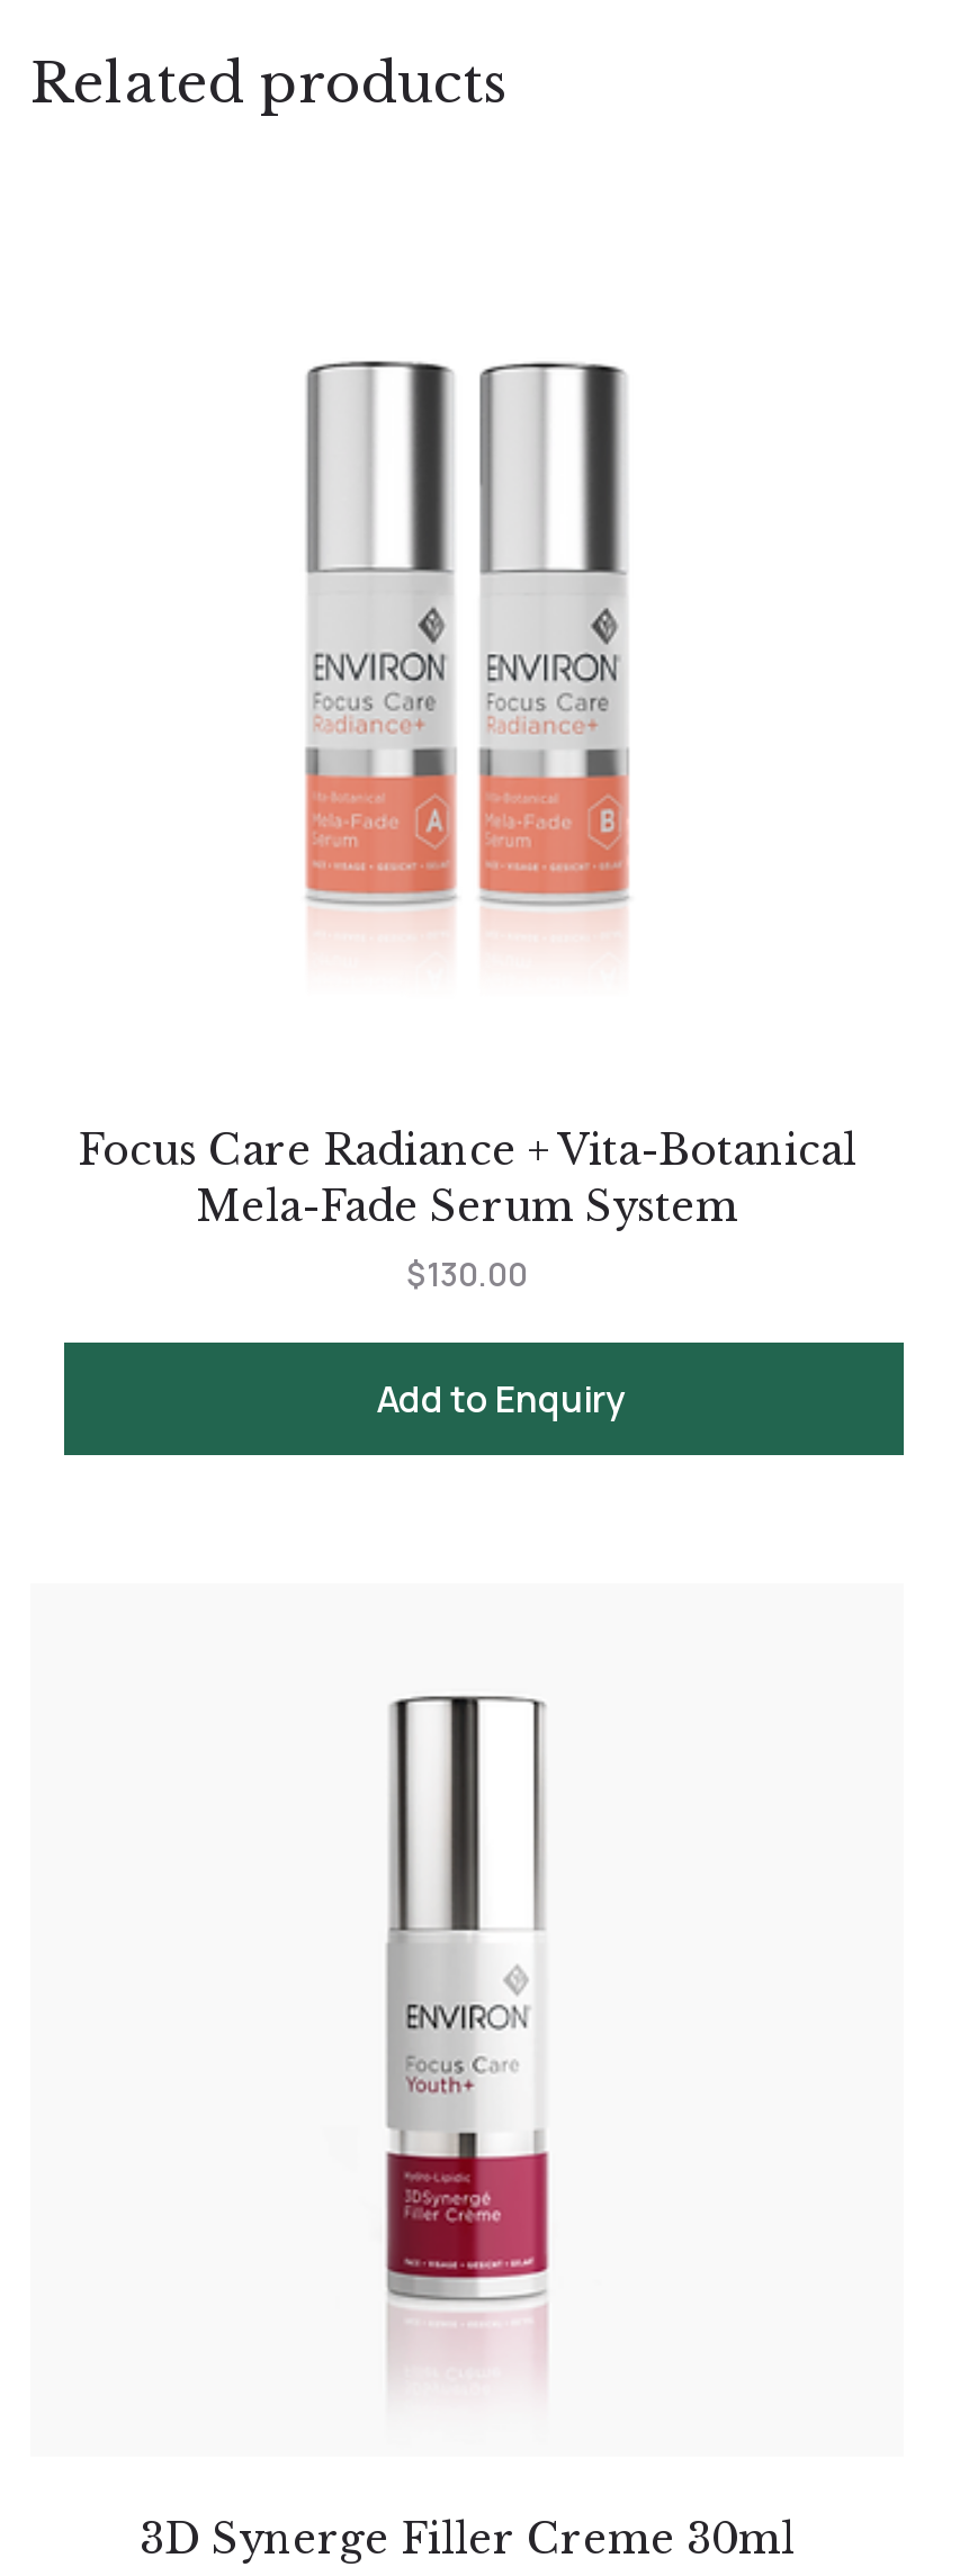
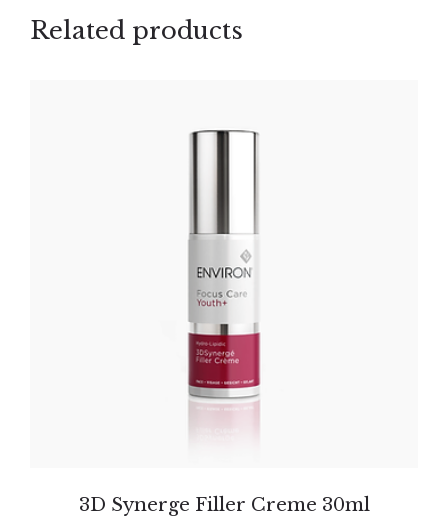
[305,359,458,933] [image] -> none
[478,361,629,935] [image] -> none
[78,1125,856,1422] Focus Care Radiance + Vita-Botanical | Mela-Fade Serum System | $130.00 | Add to Enquiry -> none

